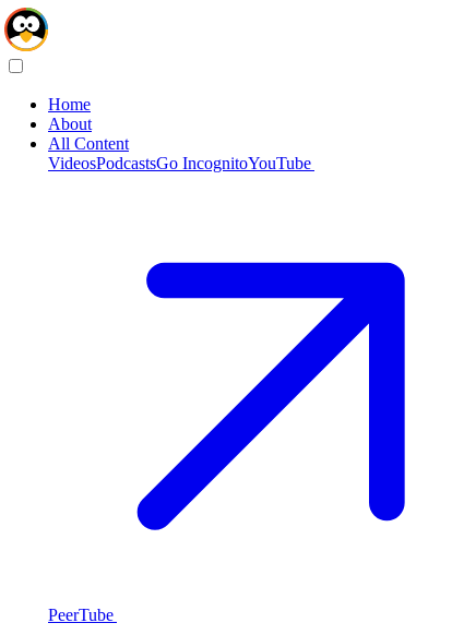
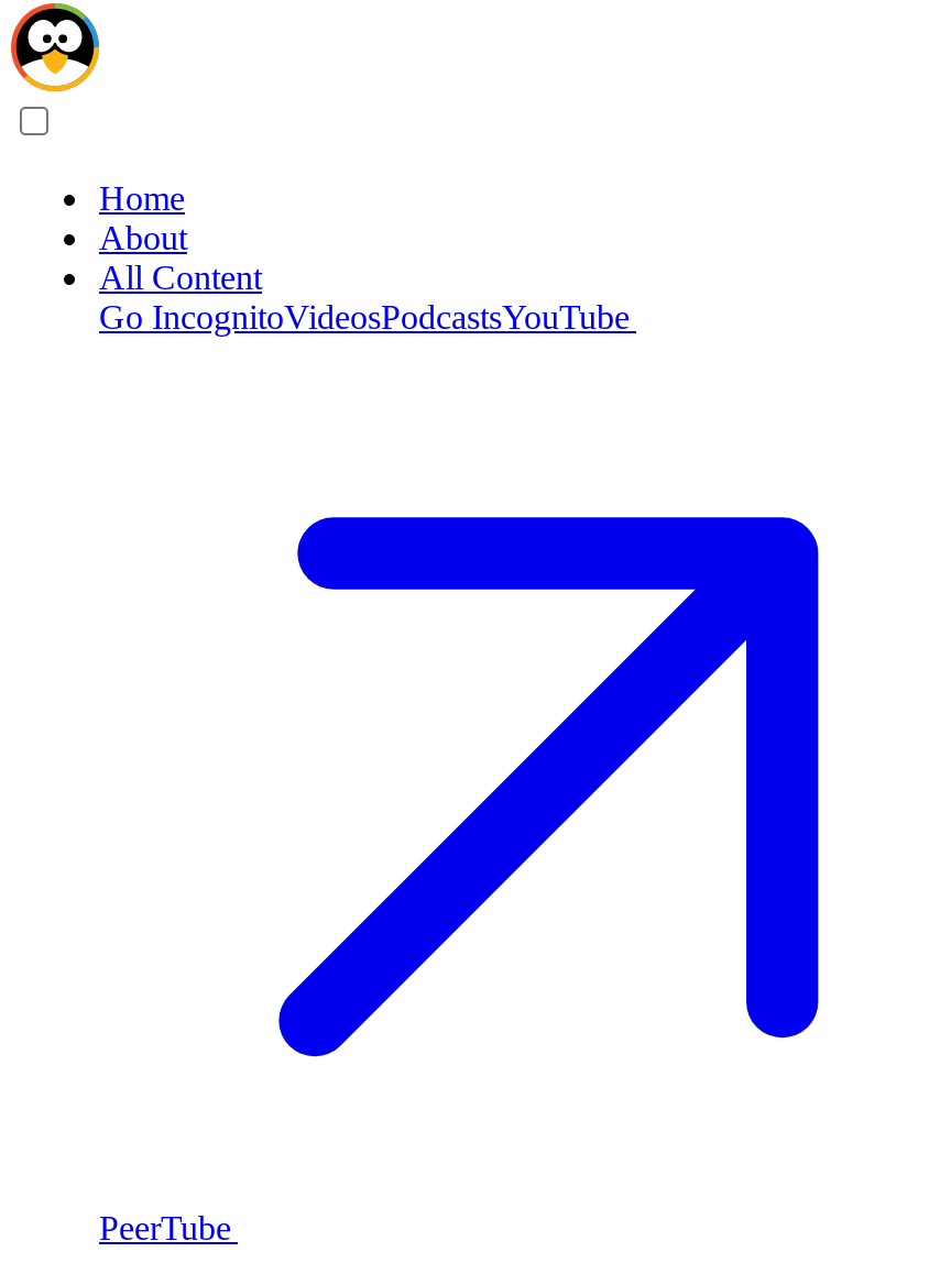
[48,154,314,172] VideosPodcastsGo IncognitoYouTube -> [99,298,636,336] Go IncognitoVideosPodcastsYouTube

